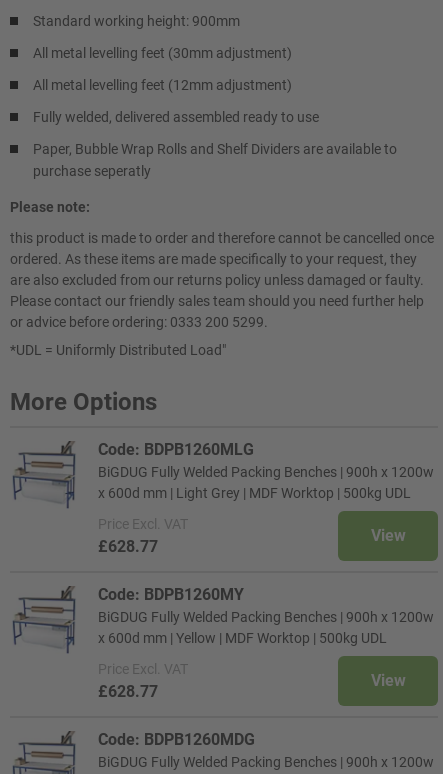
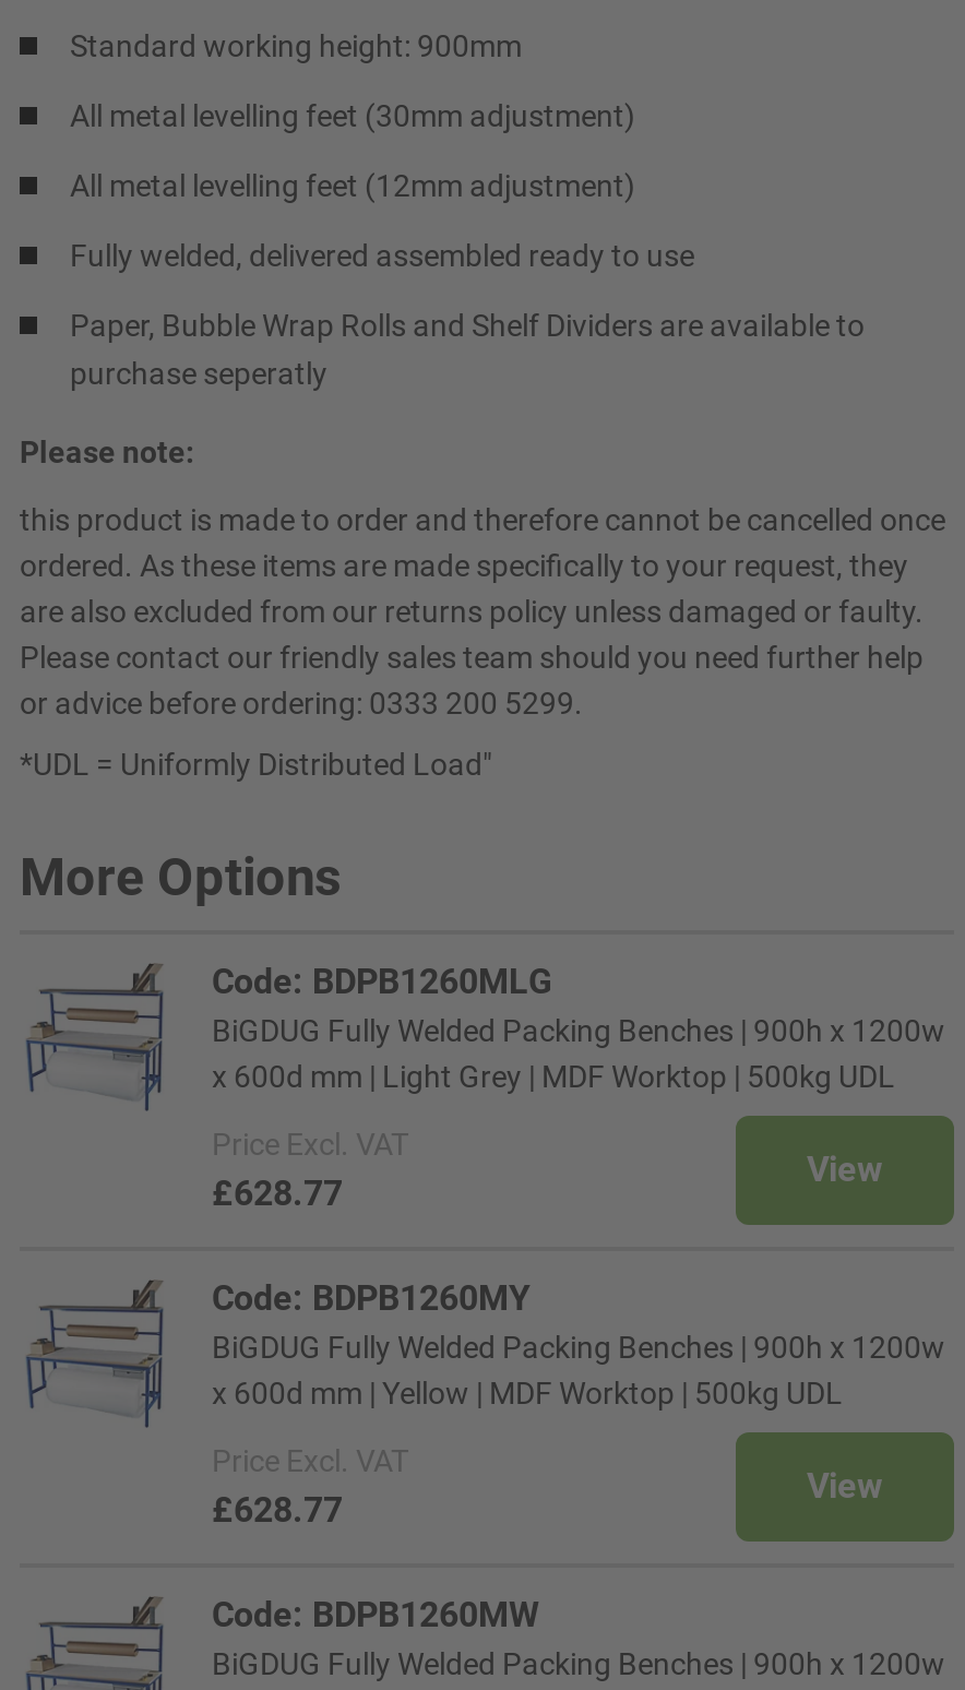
[98,730,255,749] Code: BDPB1260MDG -> [212,1594,539,1635] Code: BDPB1260MW

